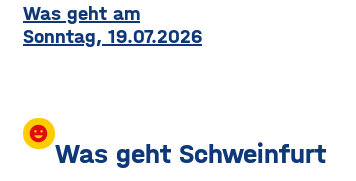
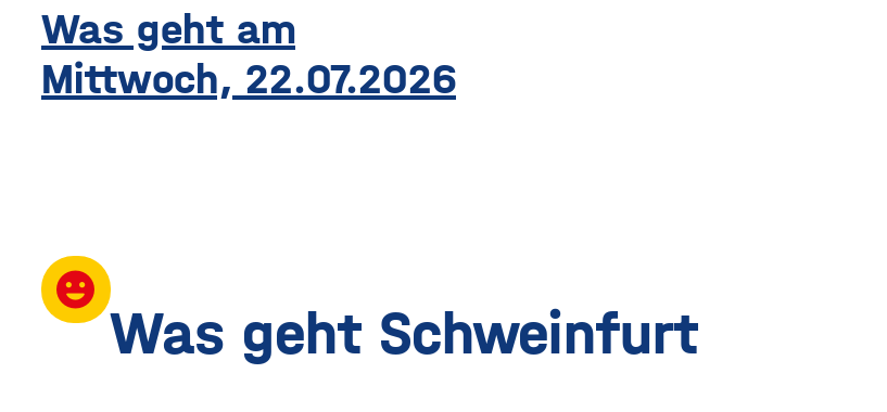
[23,25,202,48] Sonntag, 19.07.2026 -> [41,53,456,103] Mittwoch, 22.07.2026

